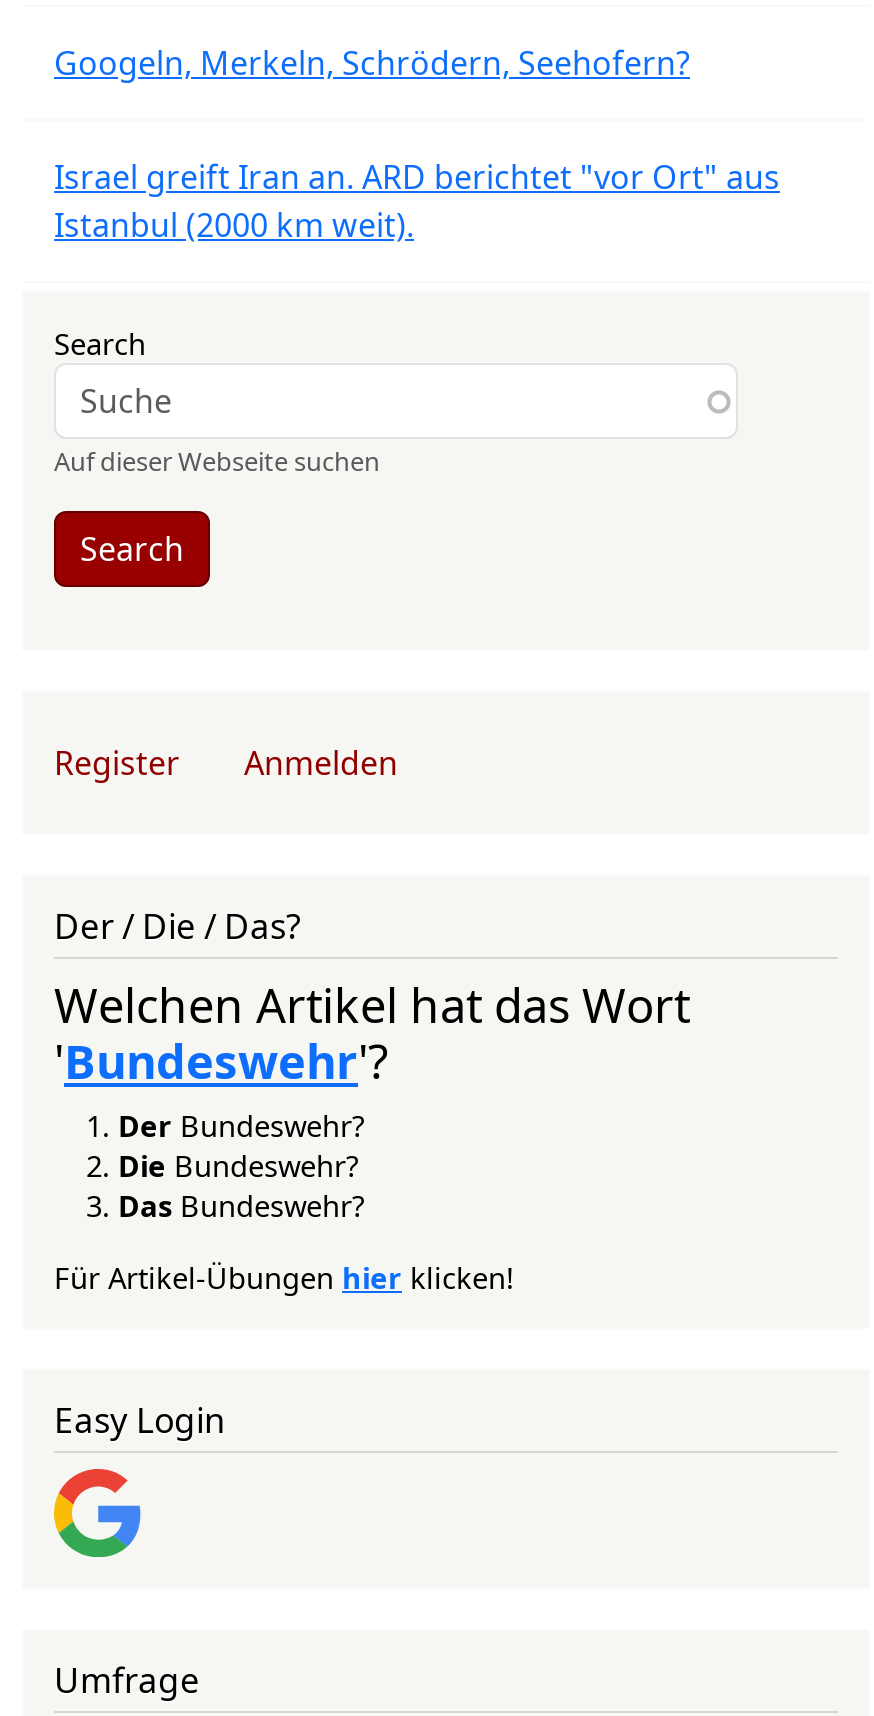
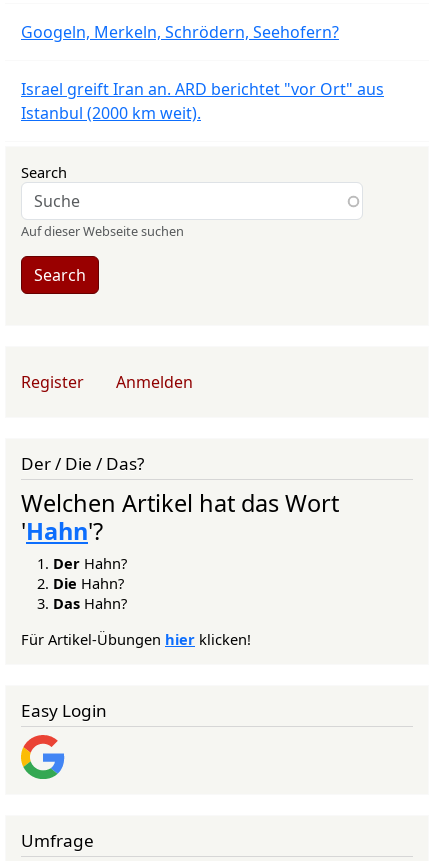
[54,1028,388,1224] 'Bundeswehr'? | Der Bundeswehr? | Die Bundeswehr? | Das Bundeswehr? -> [21,515,127,613] 'Hahn'? | Der Hahn? | Die Hahn? | Das Hahn?

